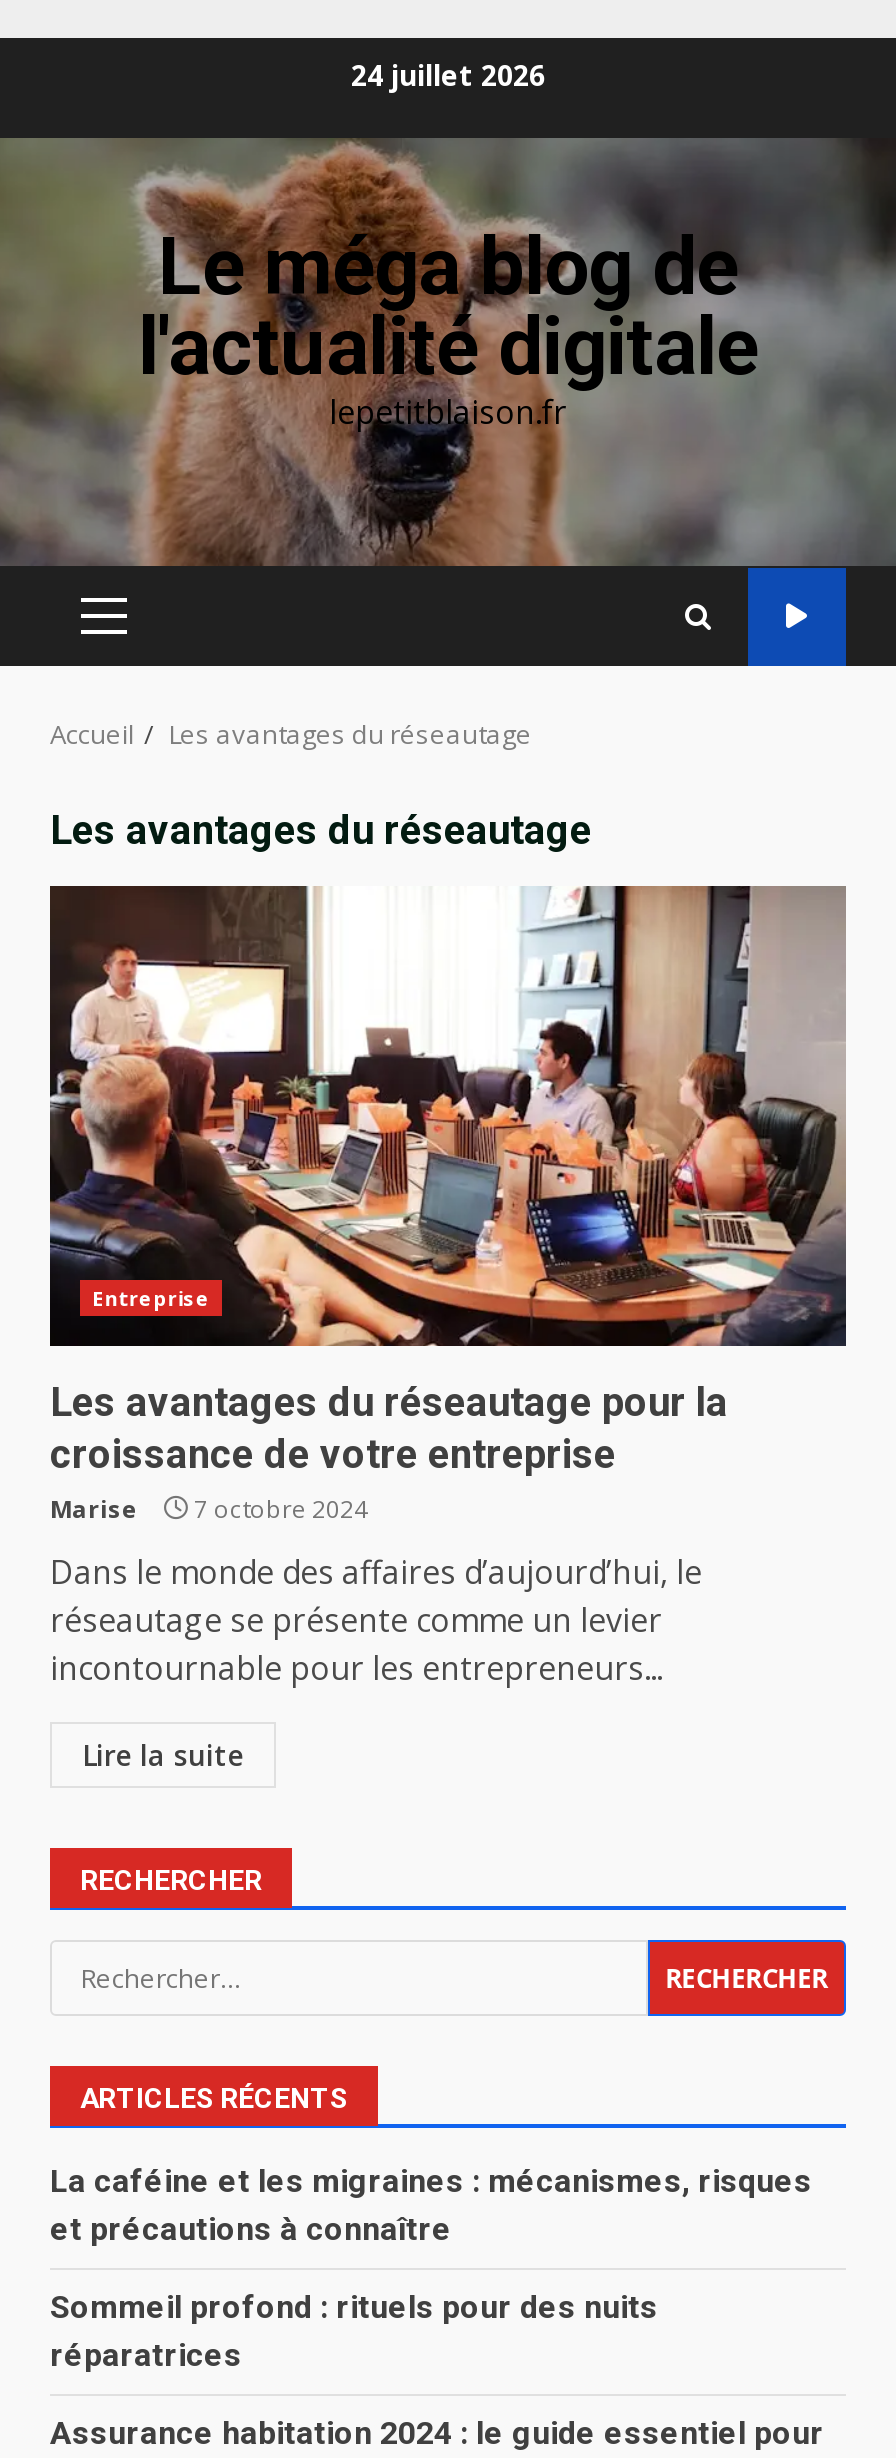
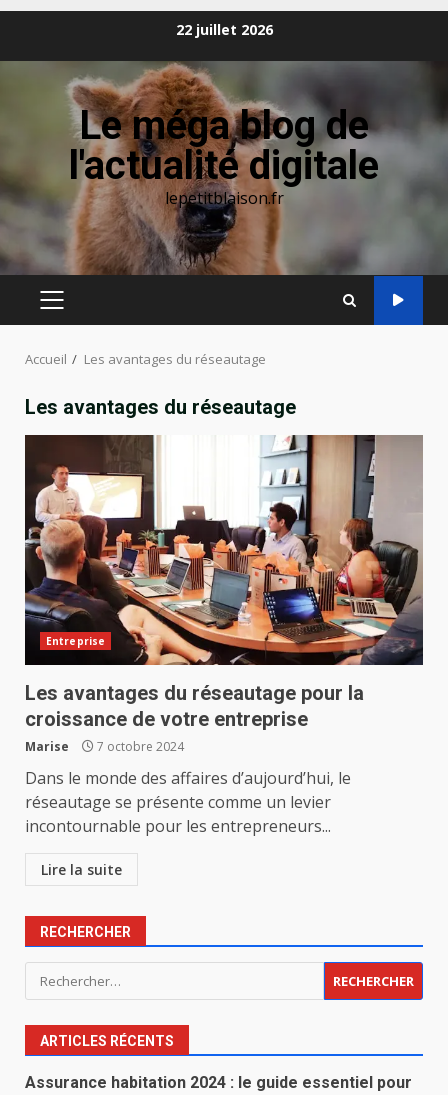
[351,55,545,93] 24 juillet 2026 -> [175,19,272,38] 22 juillet 2026
[50,2162,812,2374] La caféine et les migraines : mécanismes, risques | et précautions à connaître | Sommeil profond : rituels pour des nuits | réparatrices -> none

